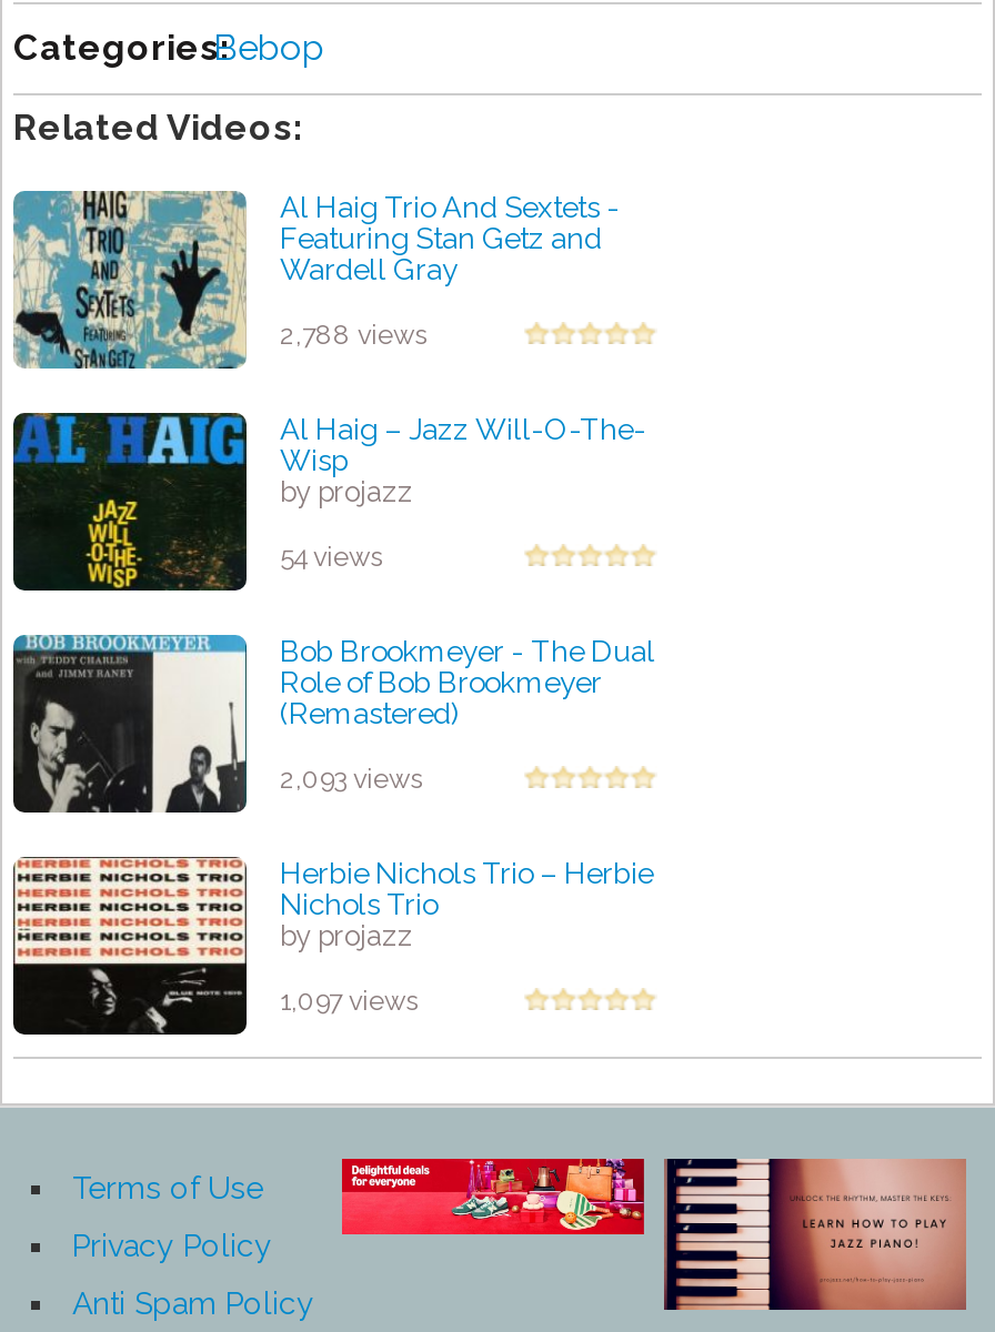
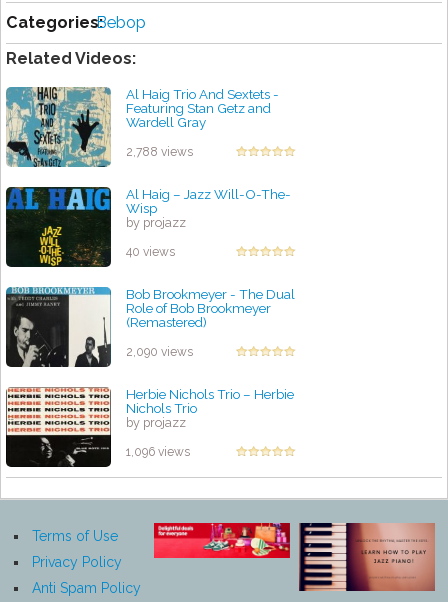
[280,543,384,574] 54 views -> [126,245,175,259] 40 views
[280,765,424,796] 2,093 views -> [126,345,193,359] 2,090 views
[280,987,420,1018] 1,097 views -> [126,445,190,459] 1,096 views

